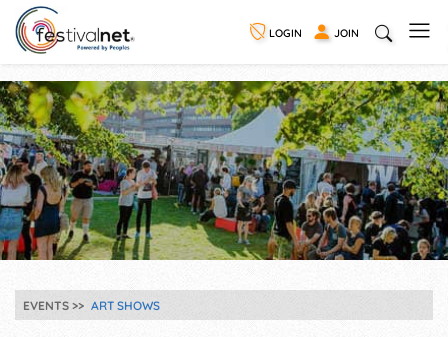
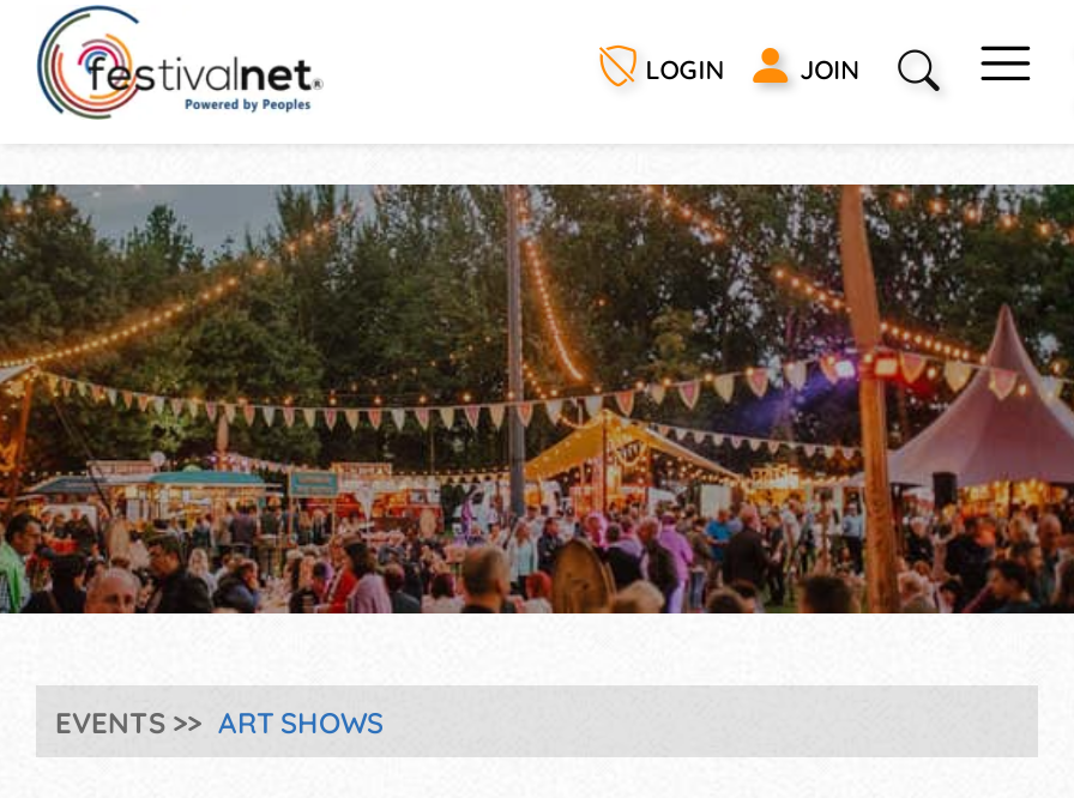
[3,80,445,261] [image] -> [7,182,1067,616] [image]

